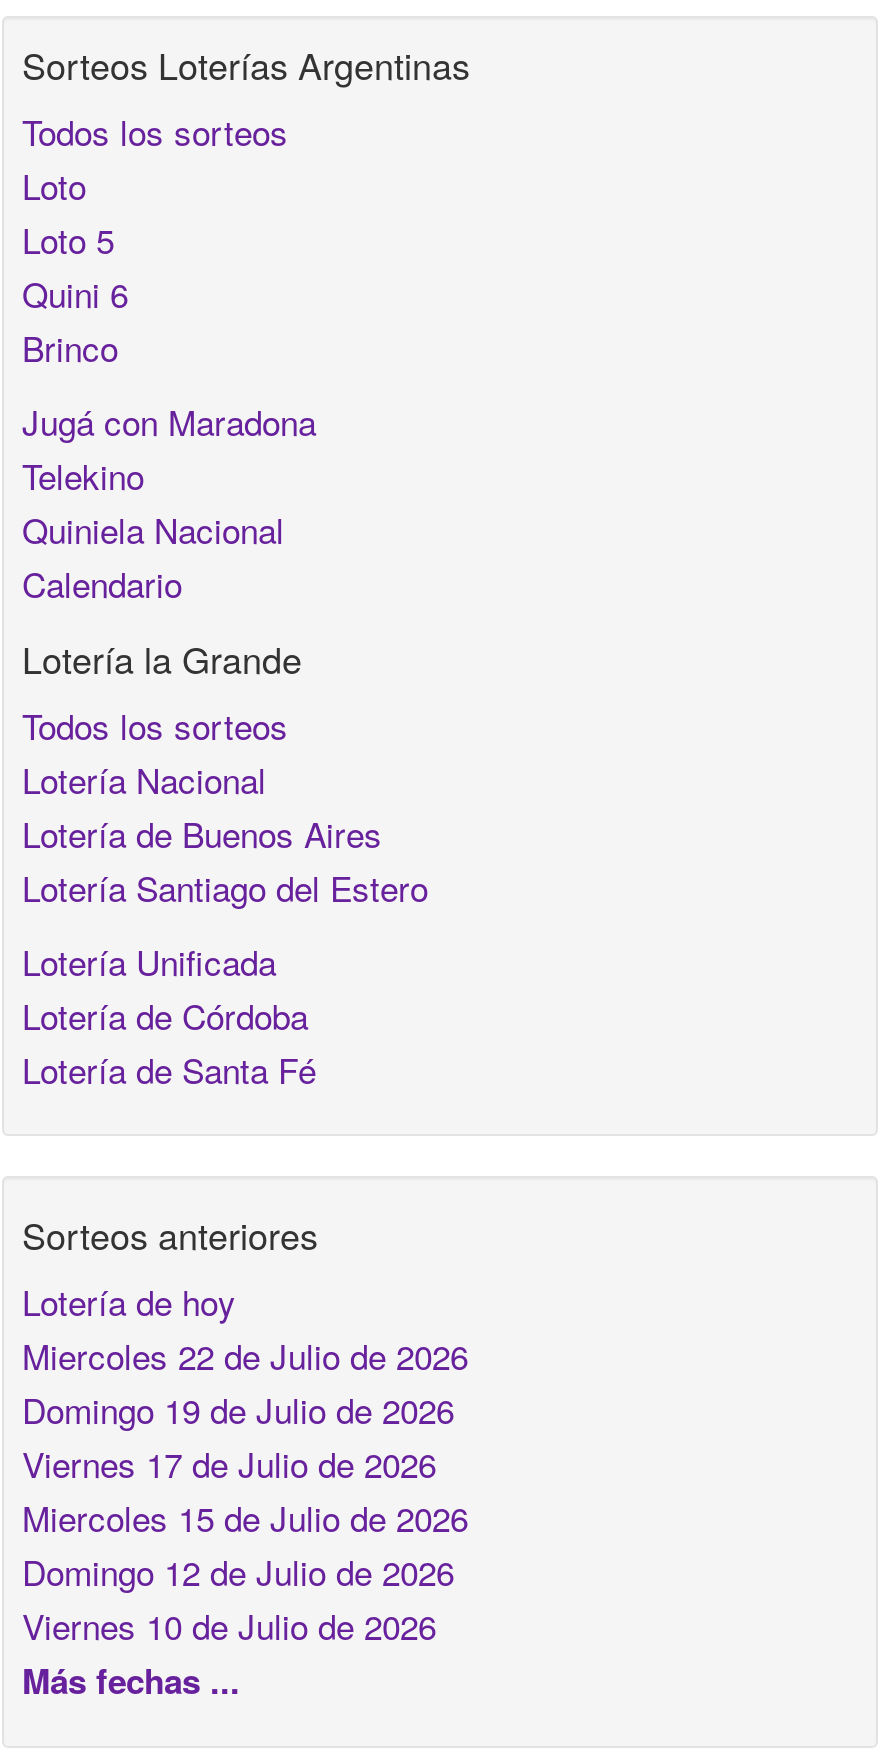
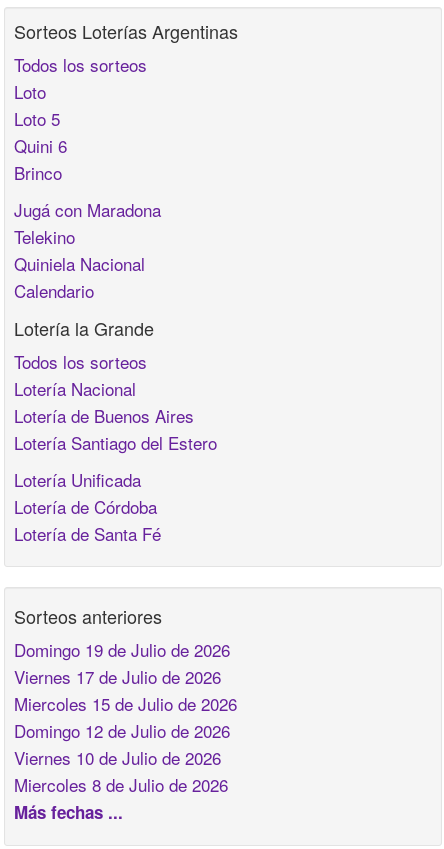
[22,1276,468,1380] Lotería de hoy | Miercoles 22 de Julio de 2026 -> none
moved [22,1384,468,1650] -> [14,637,237,770]: Domingo 19 de Julio de 2026 | Viernes 17 de Julio de 2026 | Miercoles 15 de Julio de 2026 | Domingo 12 de Julio de 2026 | Viernes 10 de Julio de 2026
none -> [14,772,228,797] Miercoles 8 de Julio de 2026

